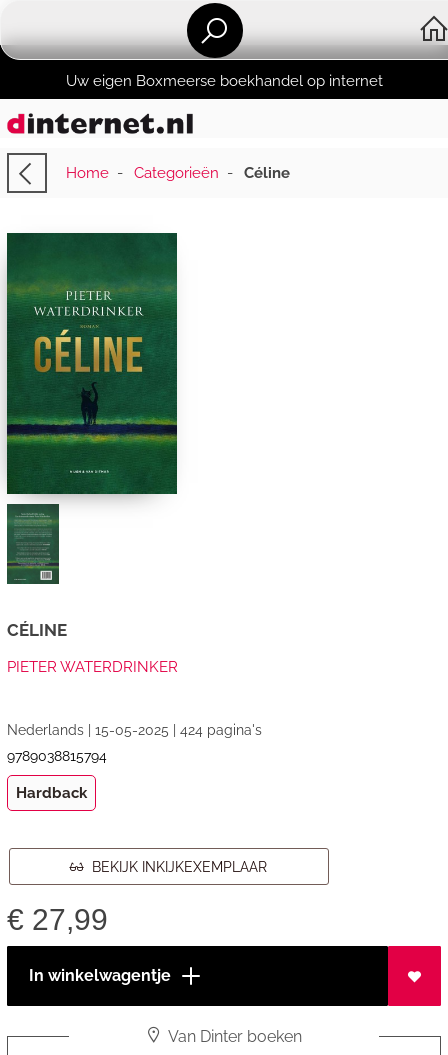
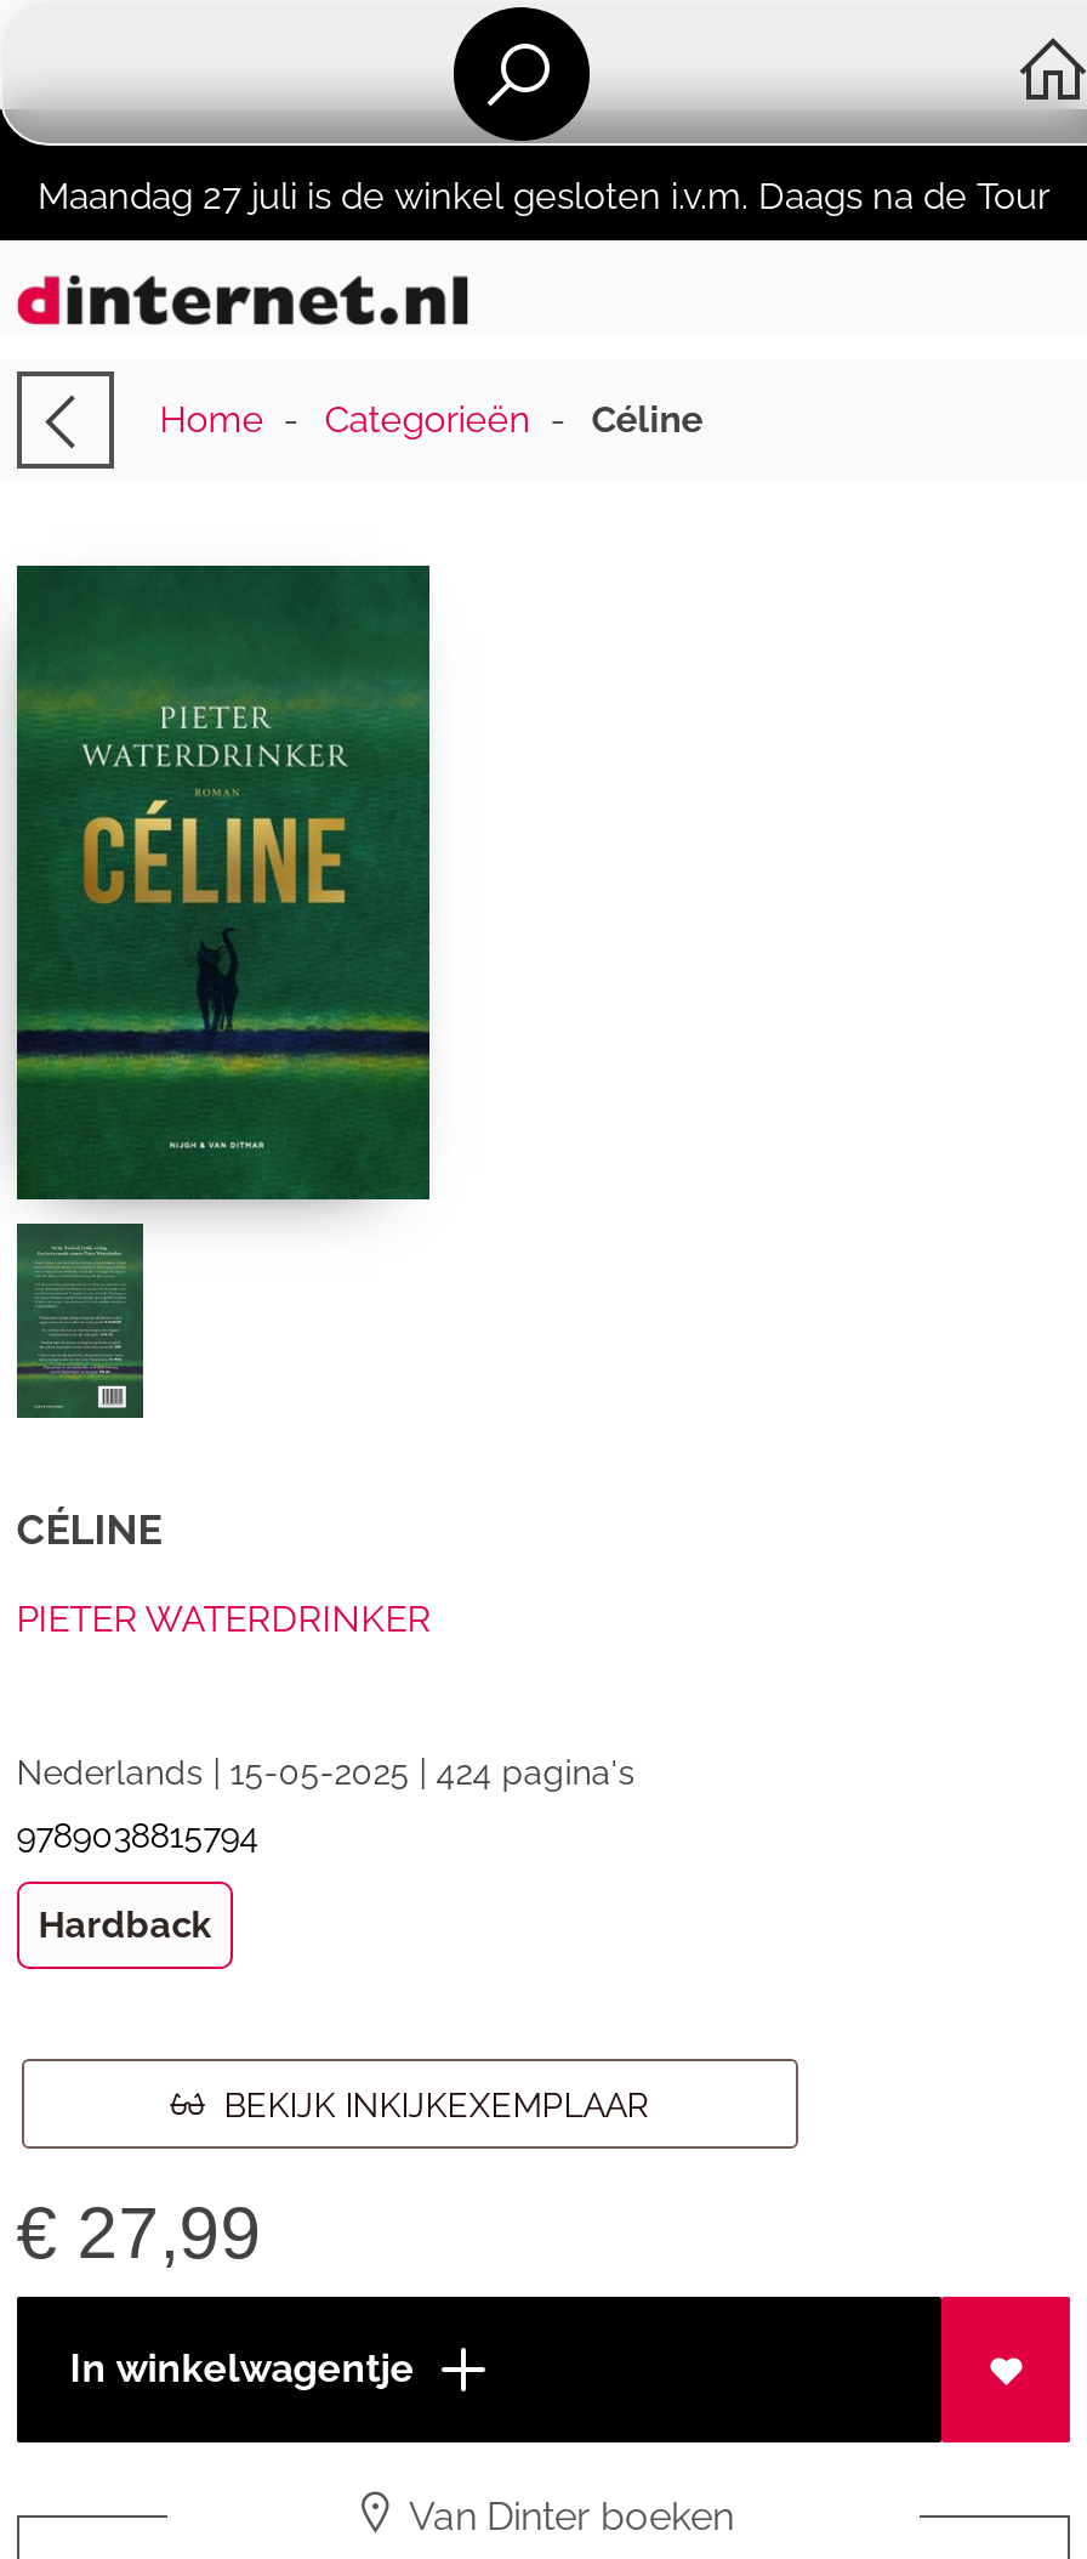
[65,72,382,90] Uw eigen Boxmeerse boekhandel op internet -> [38,175,1049,219] Maandag 27 juli is de winkel gesloten i.v.m. Daags na de Tour

